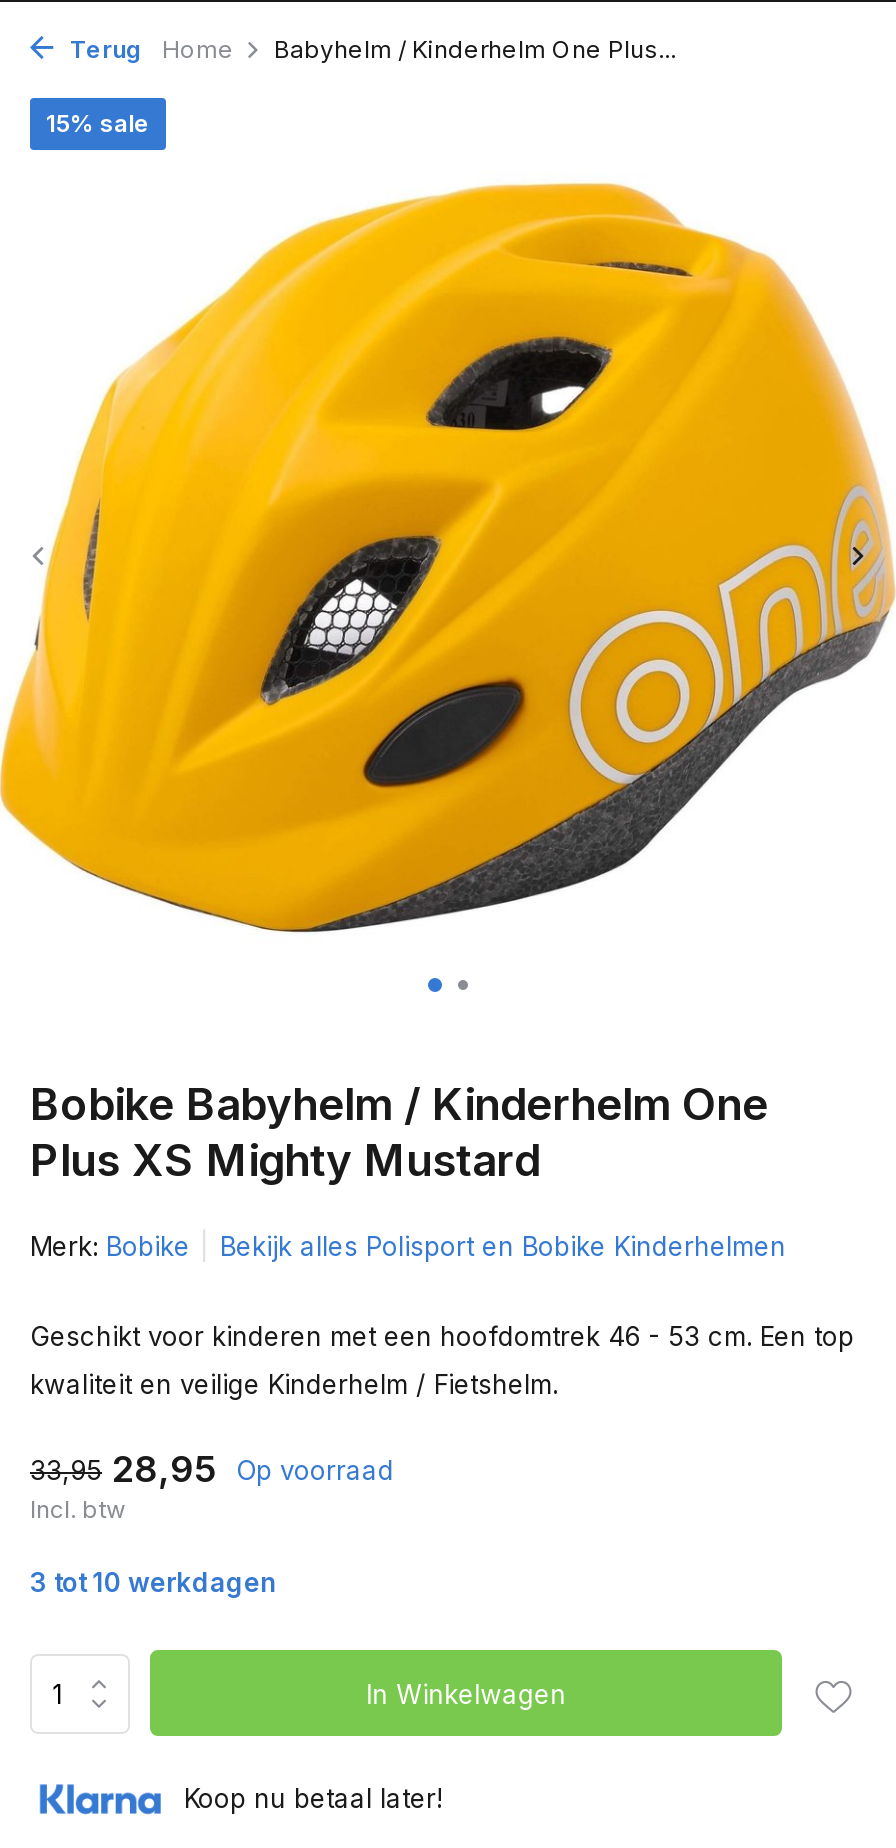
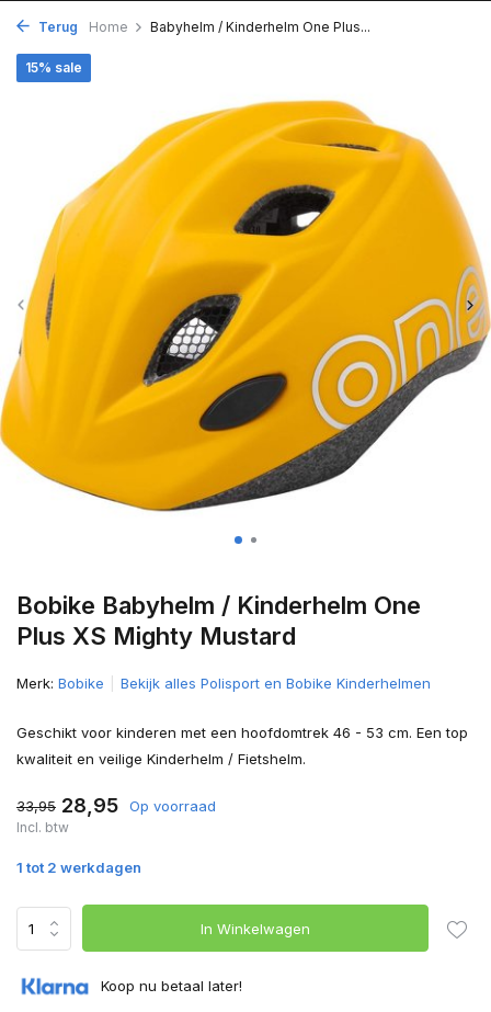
[30,1566,276,1598] 3 tot 10 werkdagen -> [16,859,141,876] 1 tot 2 werkdagen

